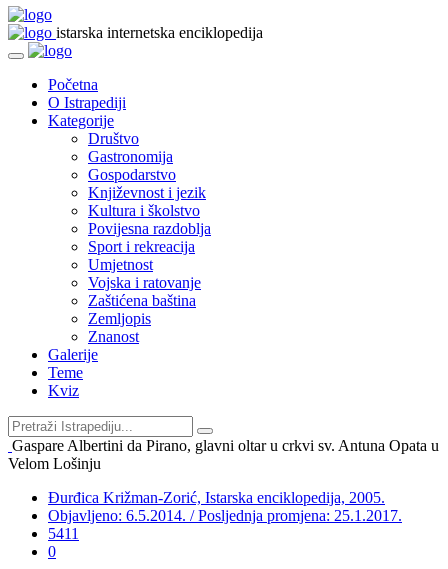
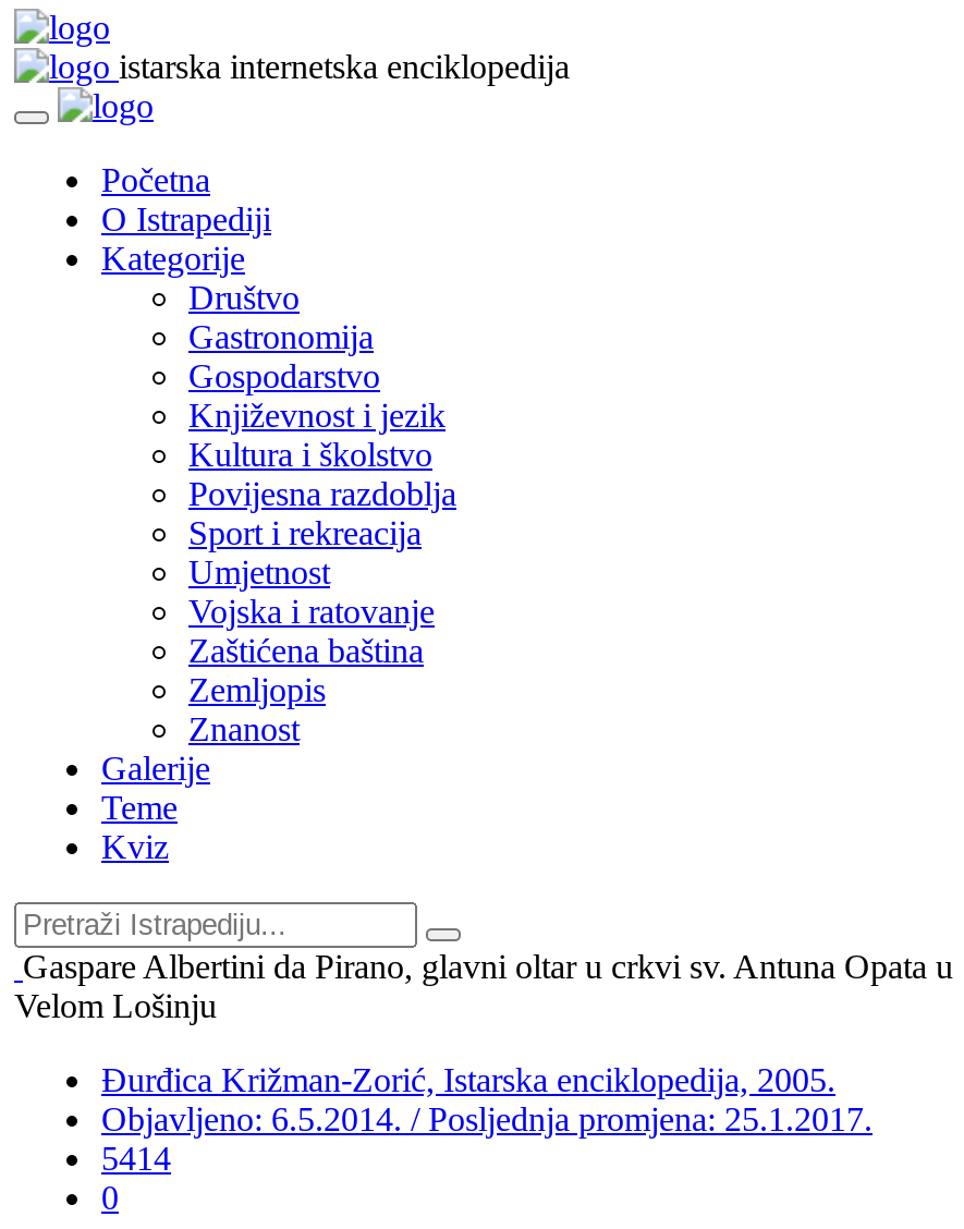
[48,525,79,542] 5411 -> [101,1140,171,1177] 5414

